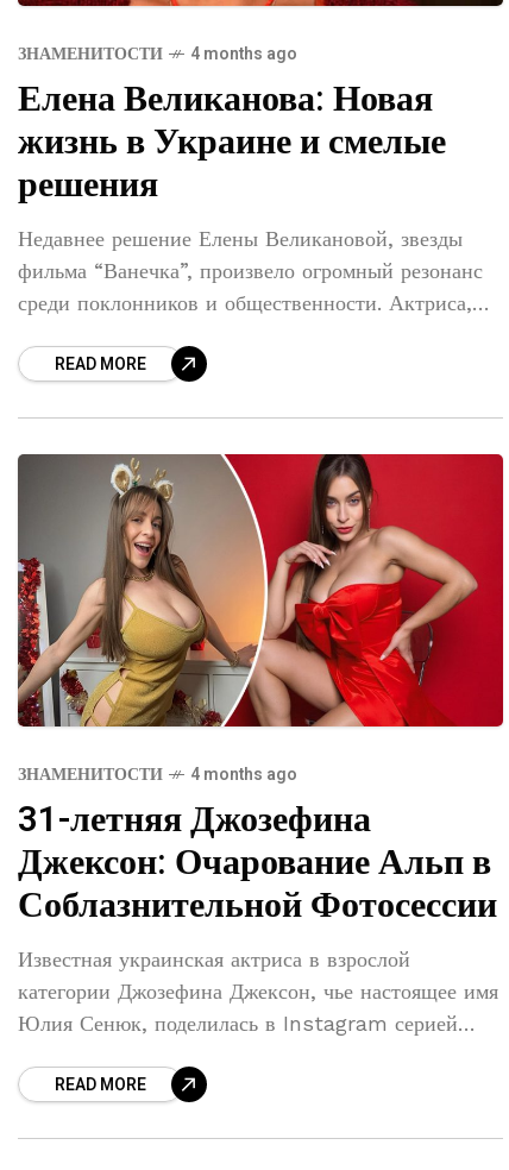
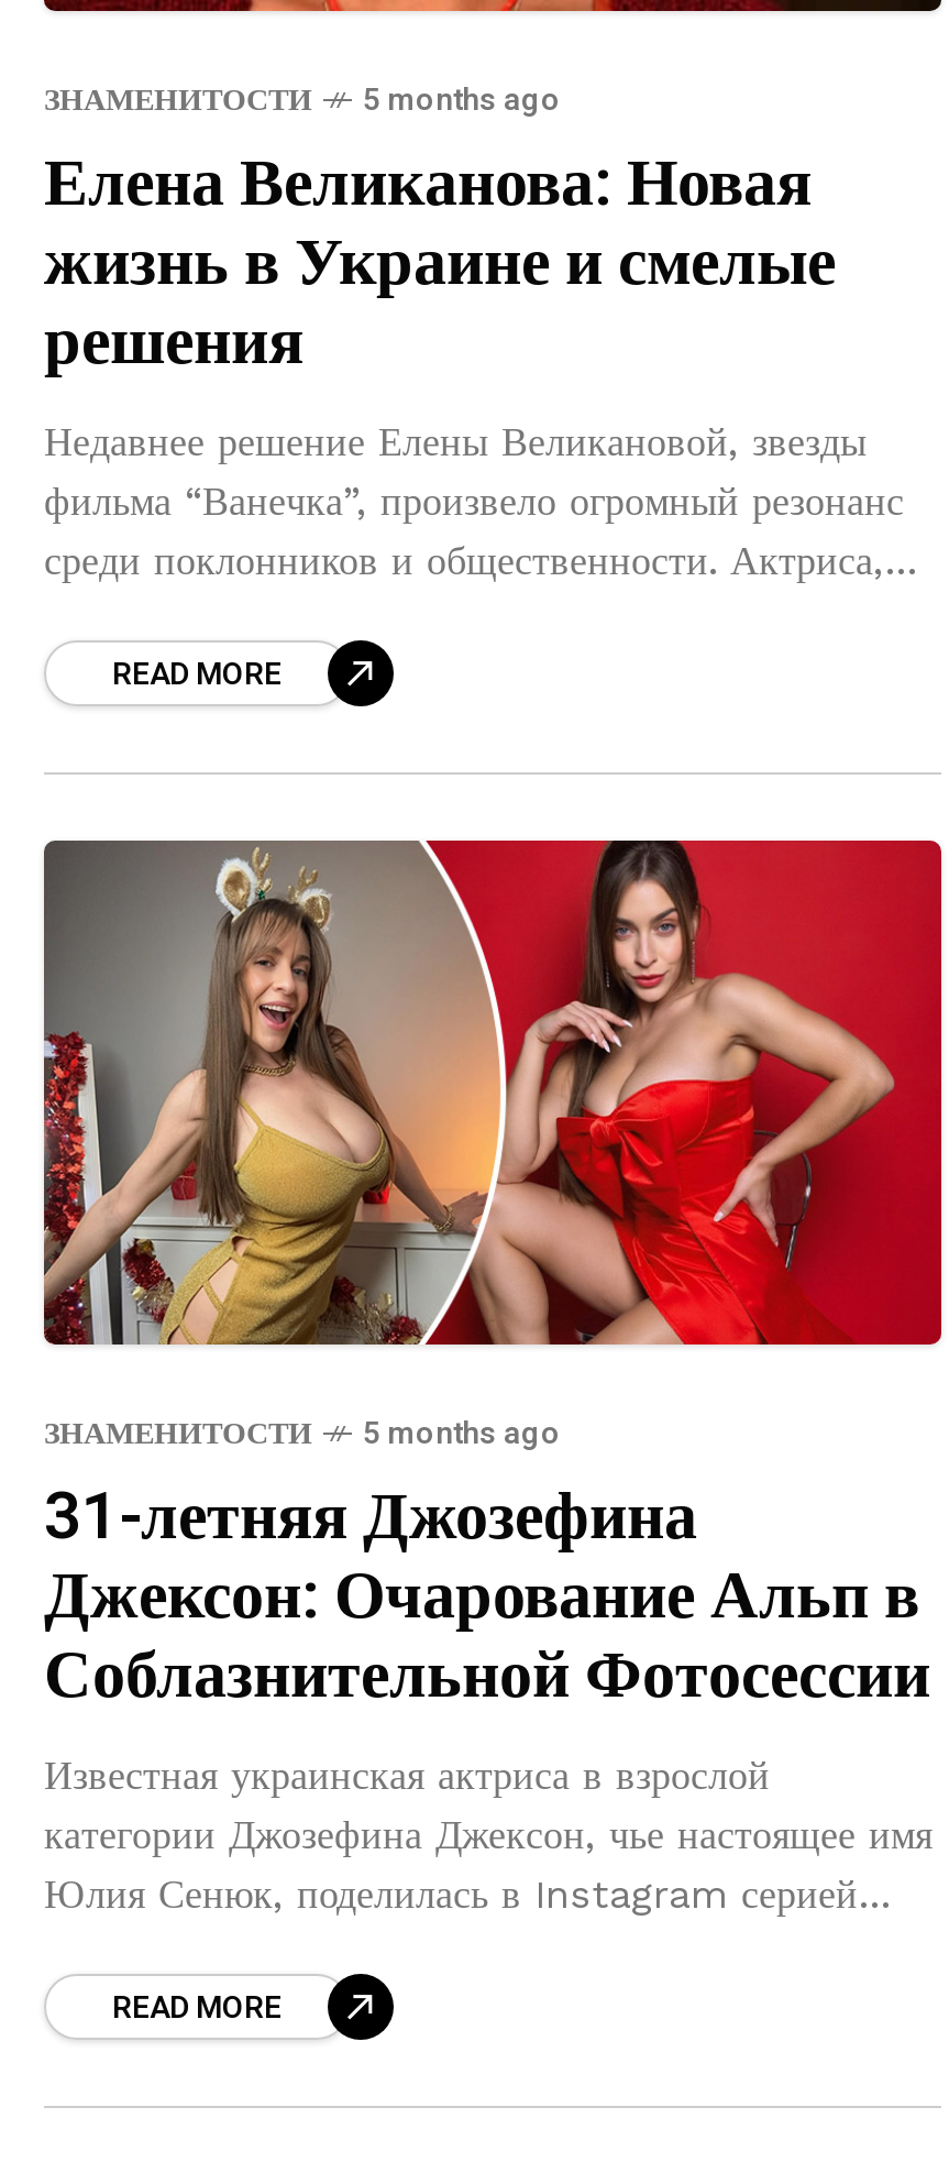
[18,42,297,67] ЗНАМЕНИТОСТИ 4 months ago -> [44,77,561,123] ЗНАМЕНИТОСТИ 5 months ago
[18,762,297,787] ЗНАМЕНИТОСТИ 4 months ago -> [44,1411,561,1457] ЗНАМЕНИТОСТИ 5 months ago

